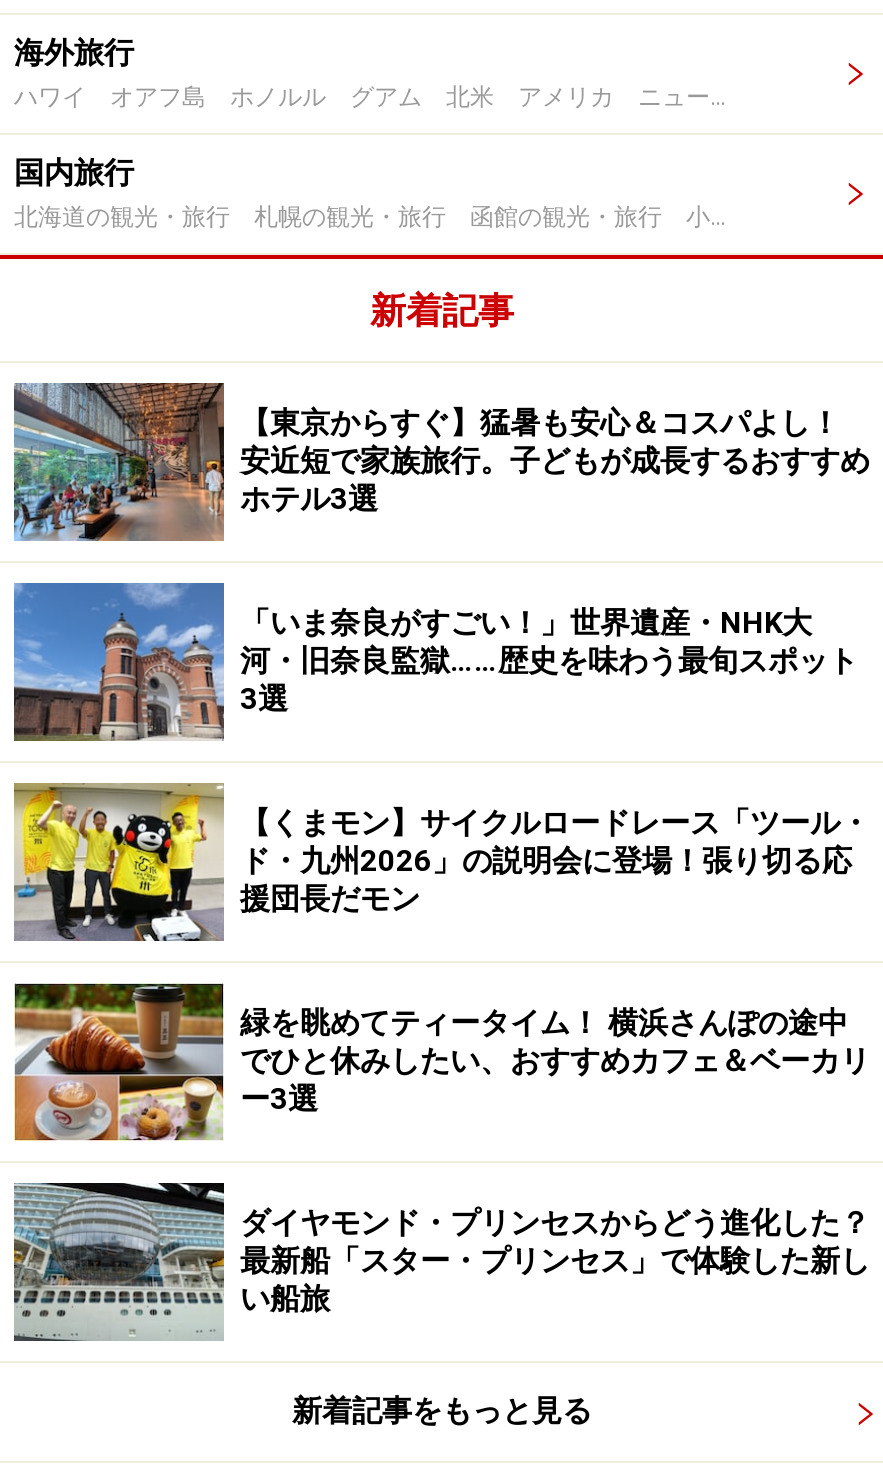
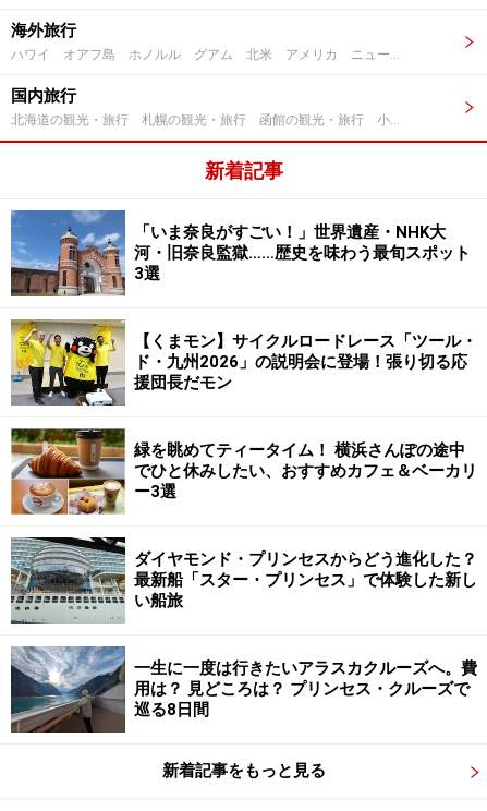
[12,381,870,543] [image] | 【東京からすぐ】猛暑も安心＆コスパよし！ | 安近短で家族旅行。子どもが成長するおすすめ | ホテル3選 -> none
moved [12,581,870,1279] -> [10,209,477,590]: [image] | 「いま奈良がすごい！」世界遺産・NHK大 | 河・旧奈良監獄……歴史を味わう最旬スポット | ... | ダイヤモンド・プリンセスからどう進化した？ | 最新船「スター・プリンセス」で体験した新し
none -> [10,645,477,734] [image] | 一生に一度は行きたいアラスカクルーズへ。費 | 用は？ 見どころは？ プリンセス・クルーズで | 巡る8日間

